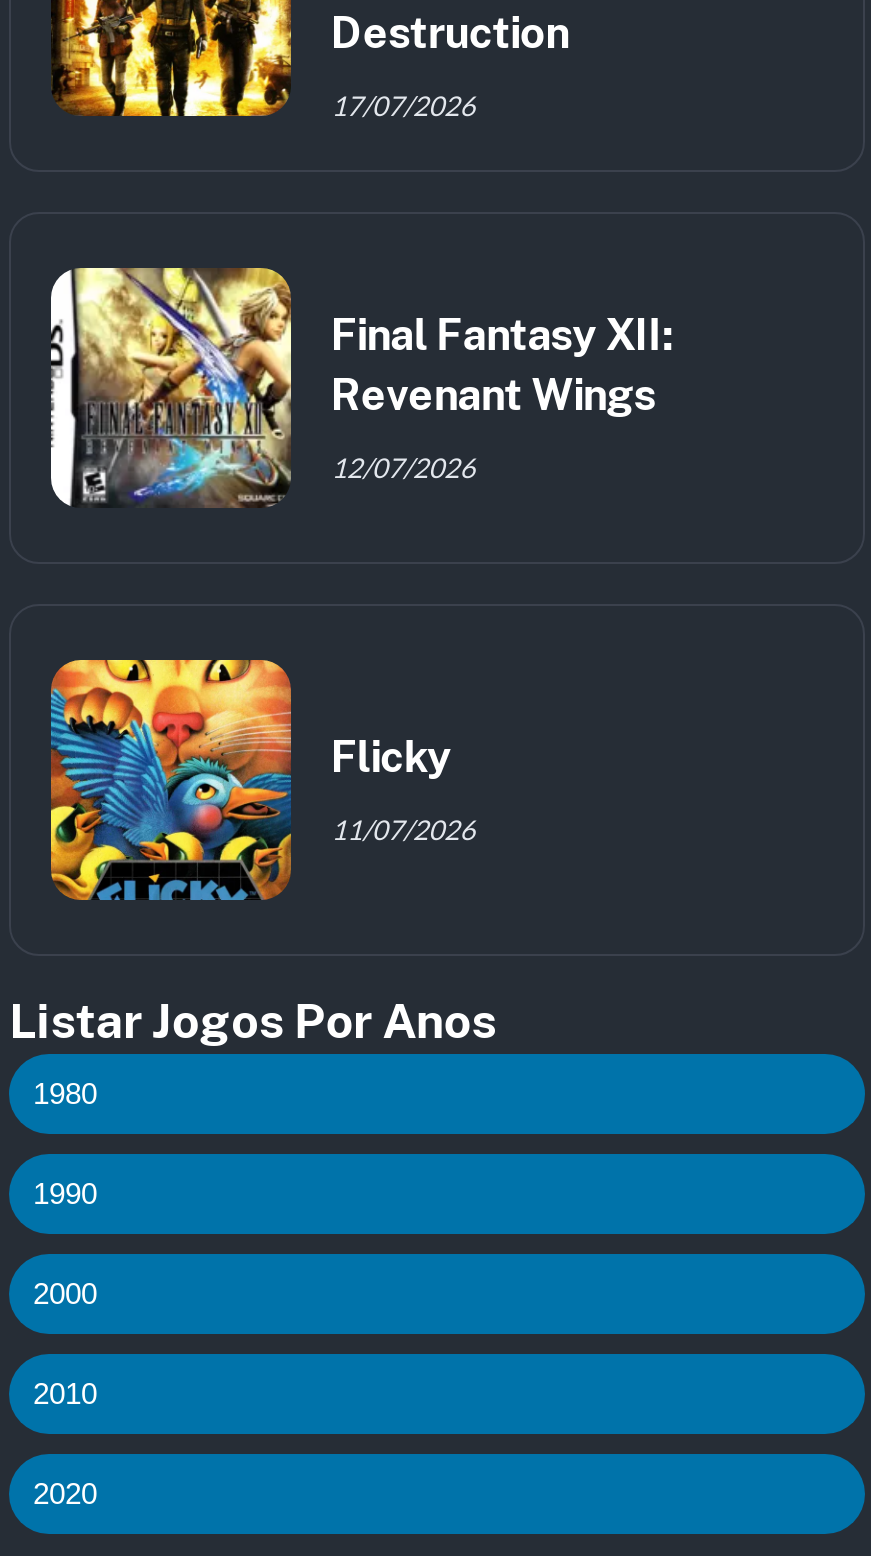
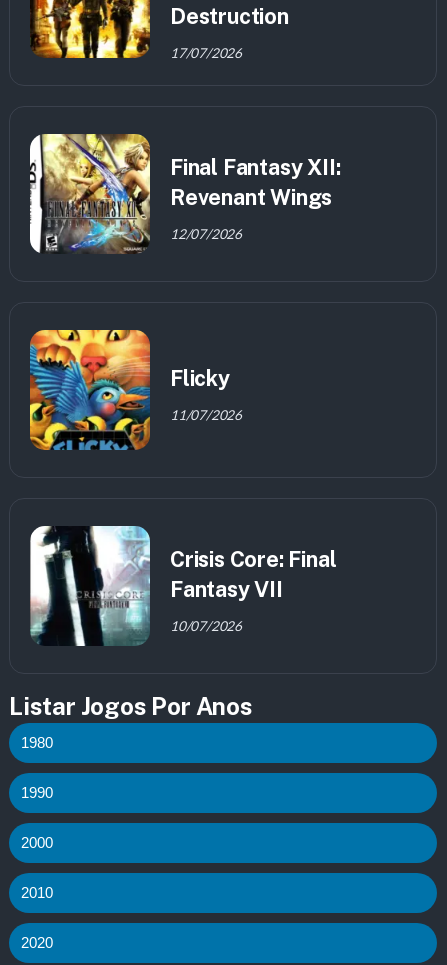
none -> [29,525,336,647] [image] | Crisis Core: Final | Fantasy VII | 10/07/2026

